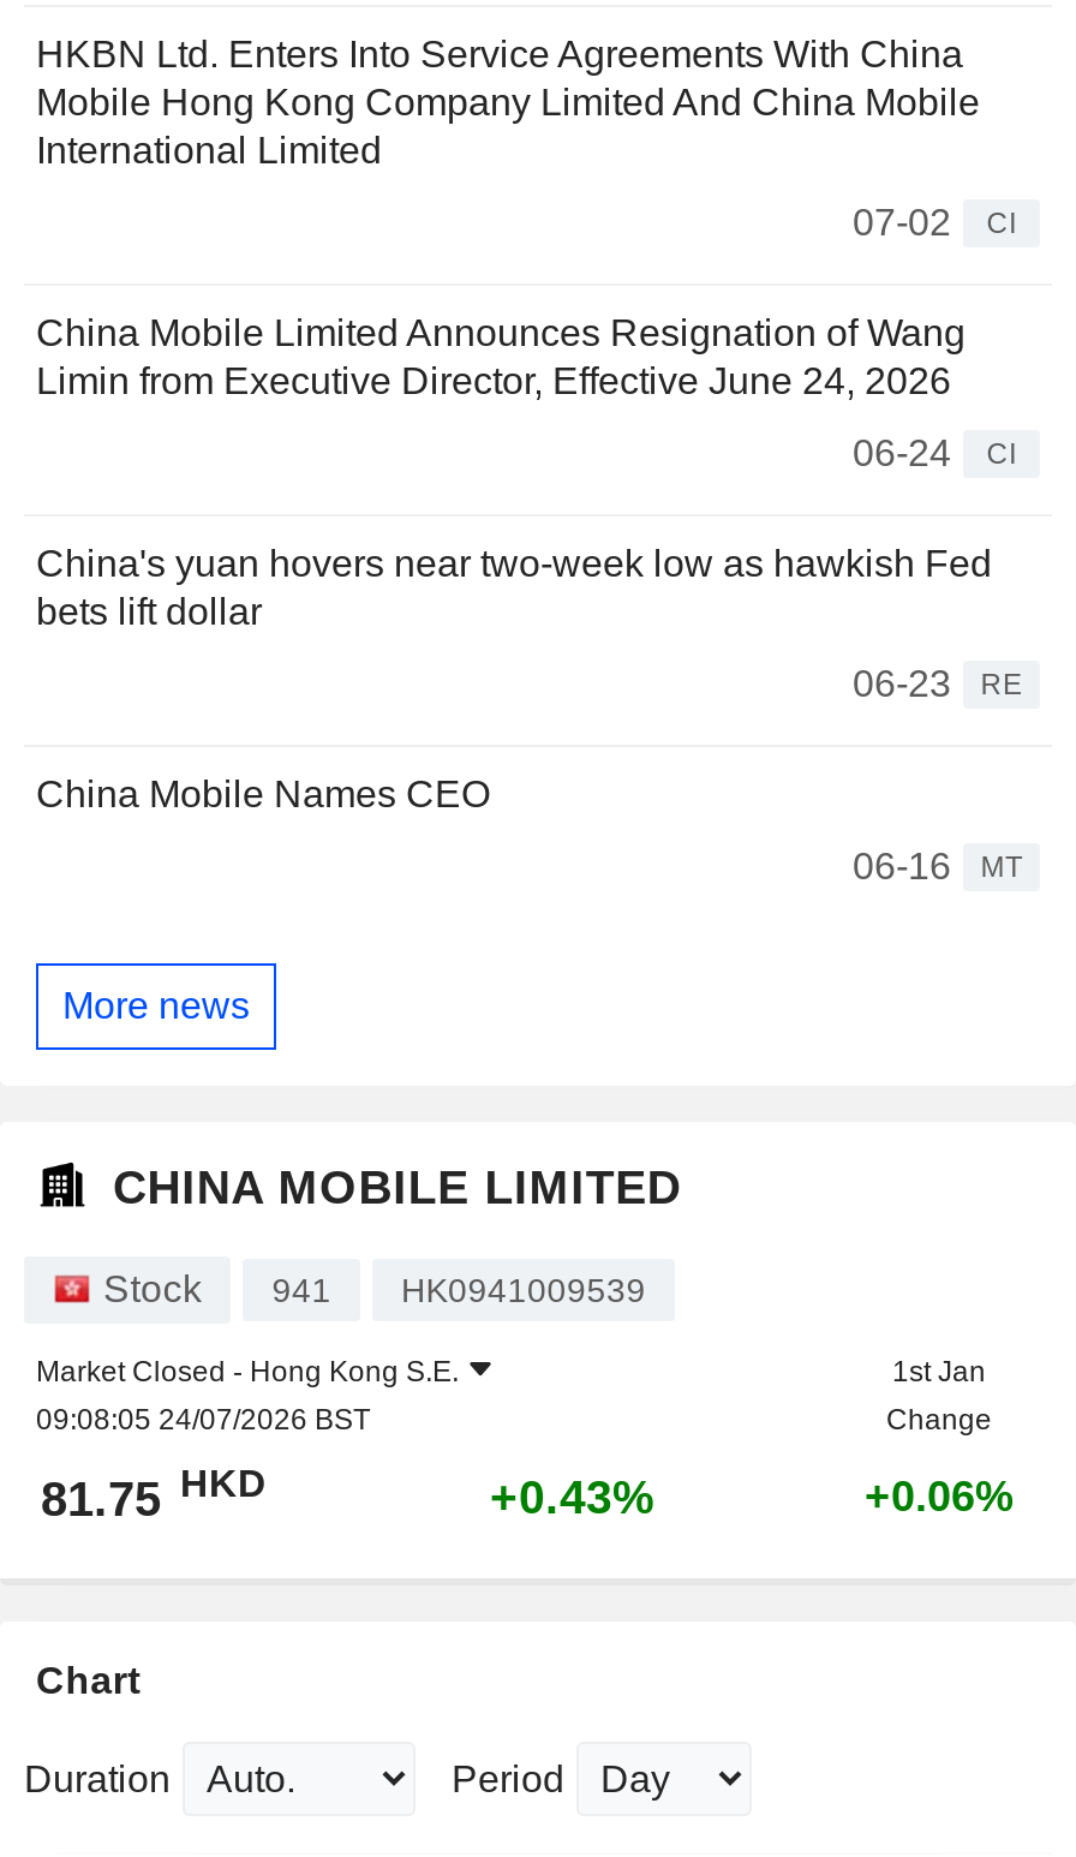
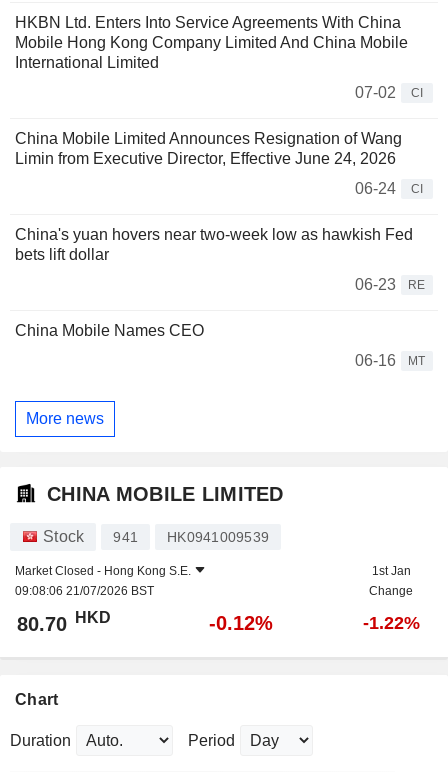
[36,1402,370,1436] 09:08:05 24/07/2026 BST -> [15,584,154,598] 09:08:06 21/07/2026 BST
[41,1463,267,1525] 81.75 HKD -> [17,609,111,635] 80.70 HKD
[490,1469,656,1522] +0.43% -> [209,612,273,634] -0.12%
[865,1472,1014,1520] +0.06% -> [362,613,419,633] -1.22%

